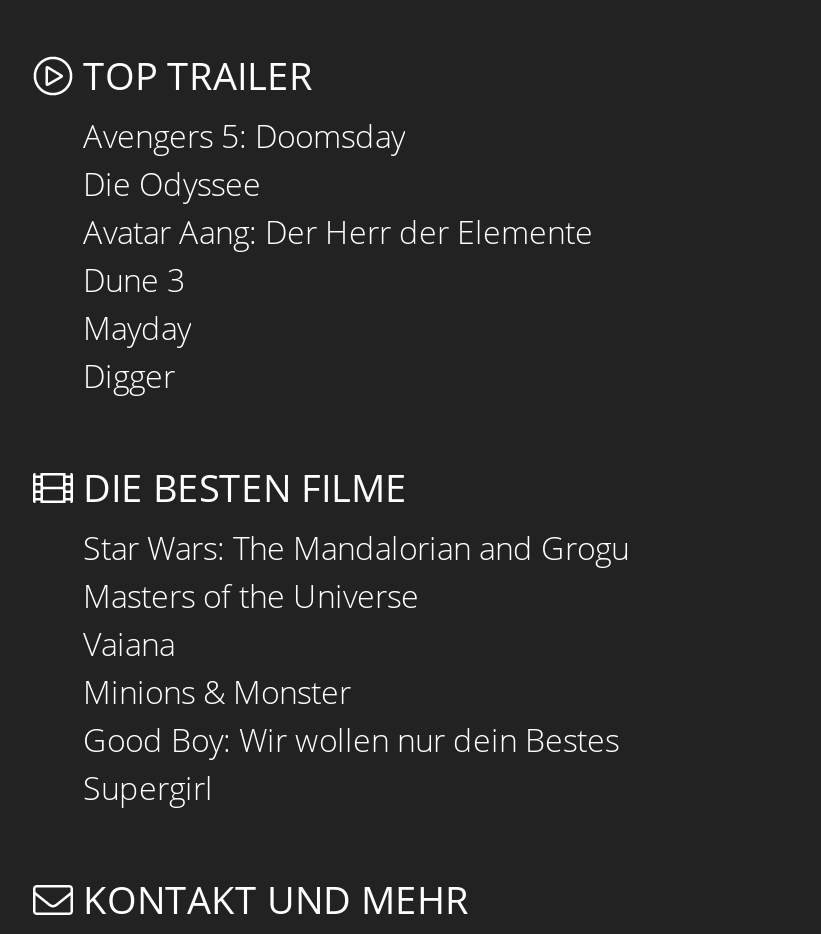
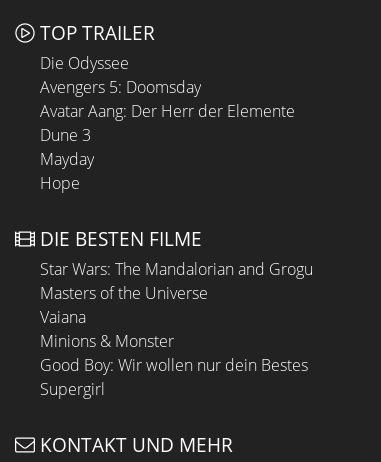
moved [83,114,405,158] -> [40,76,201,98]: Avengers 5: Doomsday
moved [83,162,261,206] -> [40,52,129,74]: Die Odyssee
[83,354,175,398] Digger -> [40,172,80,194] Hope

